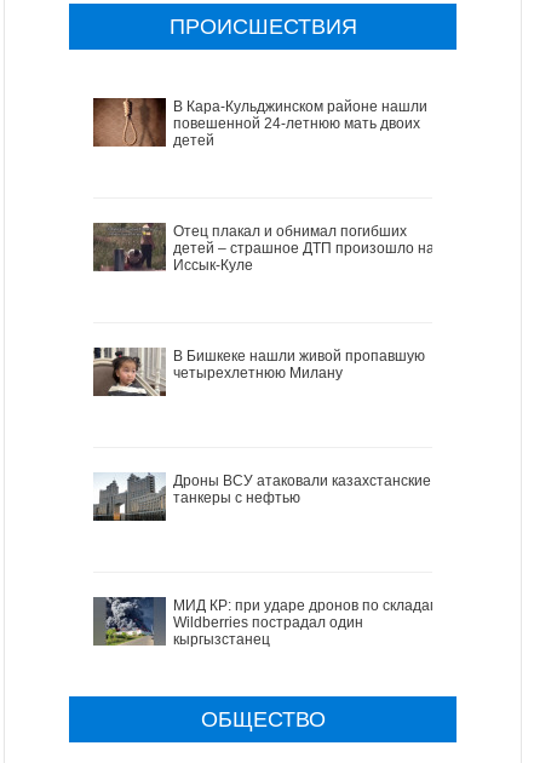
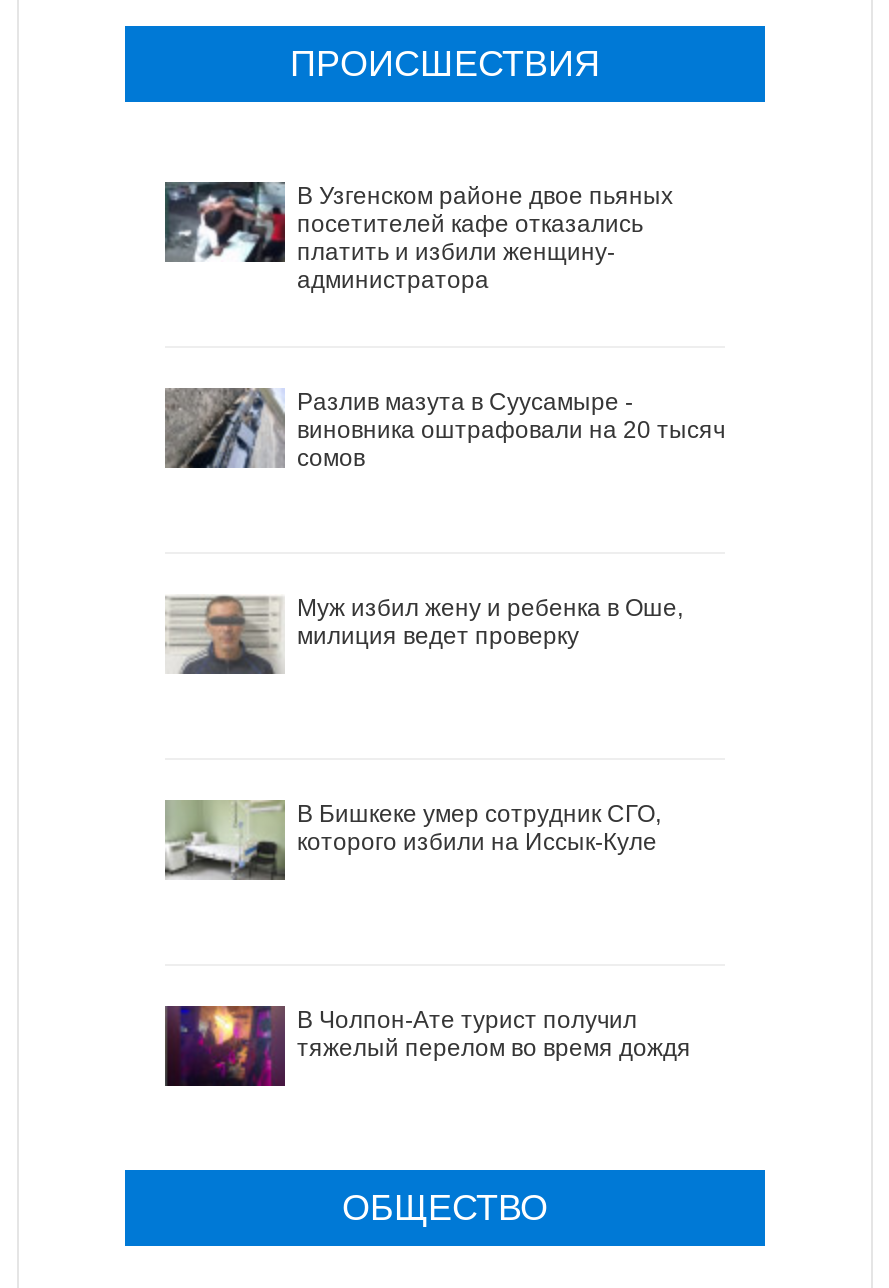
[93,98,427,149] [image] | В Кара-Кульджинском районе нашли | повешенной 24-летнюю мать двоих | детей -> [165,182,673,294] [image] | В Узгенском районе двое пьяных | посетителей кафе отказались | платить и избили женщину- | администратора
[94,223,435,273] [image] | Отец плакал и обнимал погибших | детей – страшное ДТП произошло на | Иссык-Куле -> [165,388,725,472] [image] | Разлив мазута в Суусамыре - | виновника оштрафовали на 20 тысяч | сомов
[92,346,425,397] [image] | В Бишкеке нашли живой пропавшую | четырехлетнюю Милану -> [165,594,683,674] [image] | Муж избил жену и ребенка в Оше, | милиция ведет проверку
[93,472,431,522] [image] | Дроны ВСУ атаковали казахстанские | танкеры с нефтью -> [165,800,661,880] [image] | В Бишкеке умер сотрудник СГО, | которого избили на Иссык-Куле
[93,596,440,648] [image] | МИД КР: при ударе дронов по складам | Wildberries пострадал один | кыргызстанец -> [167,1004,691,1088] [image] | В Чолпон-Ате турист получил | тяжелый перелом во время дождя

